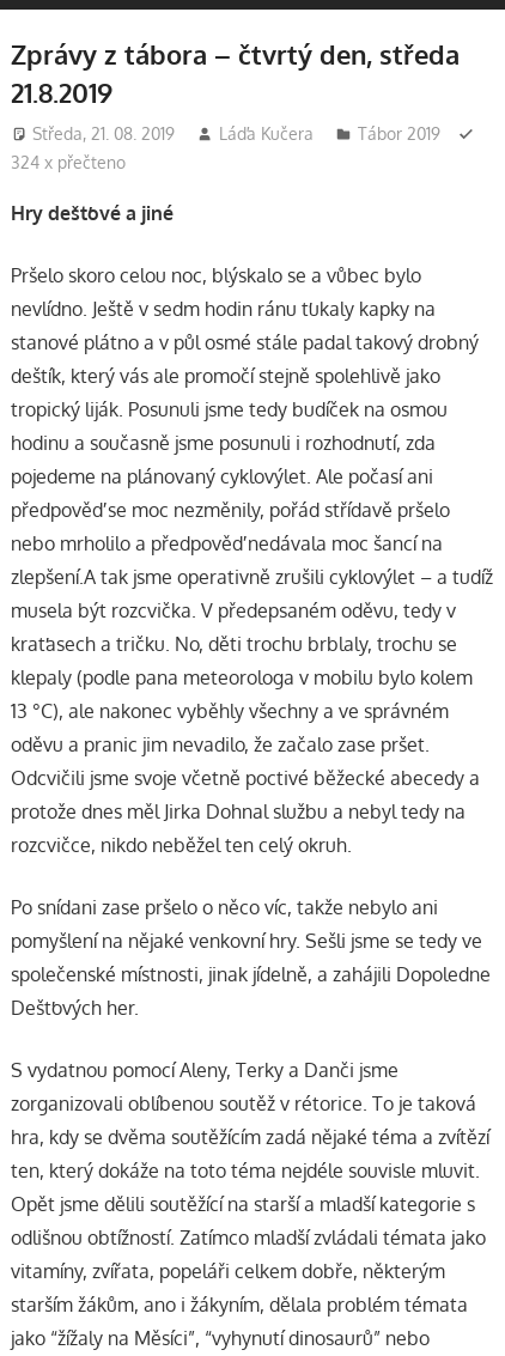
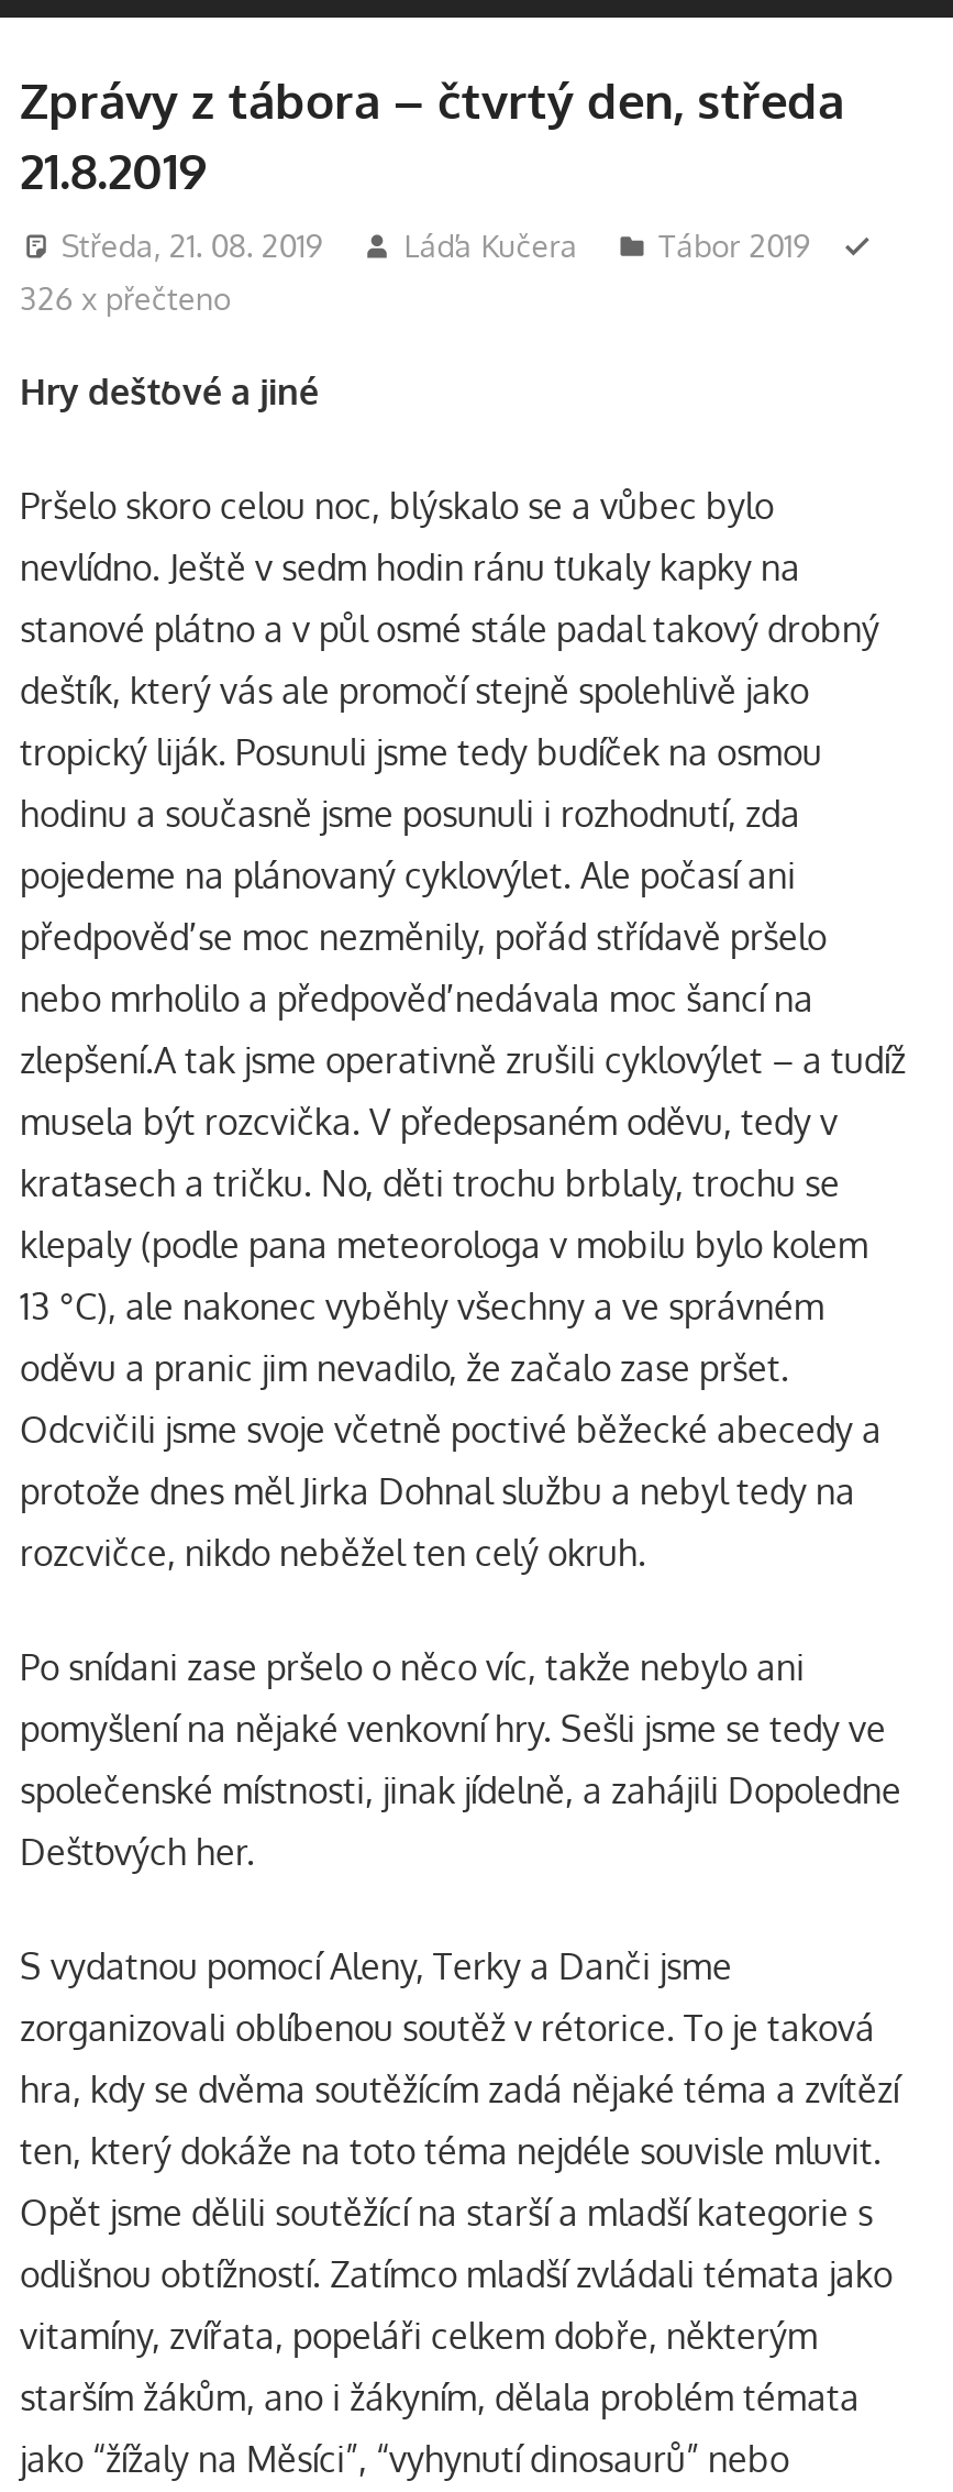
[10,152,125,172] 324 x přečteno -> [20,279,231,317] 326 x přečteno

